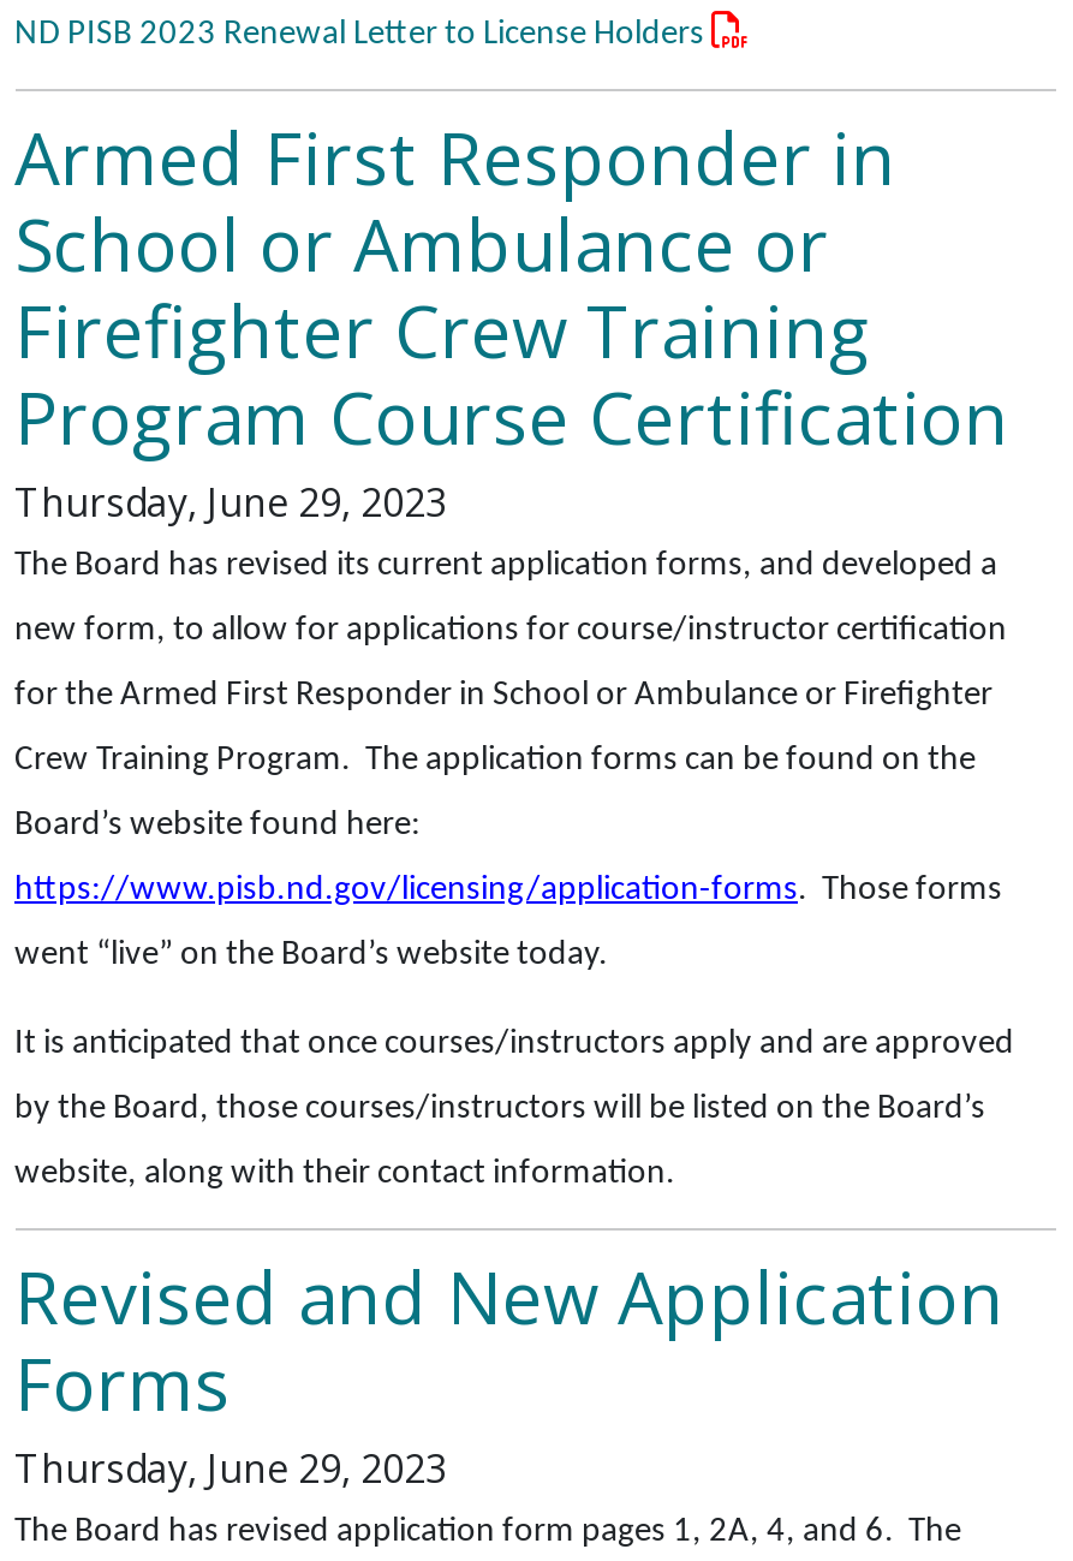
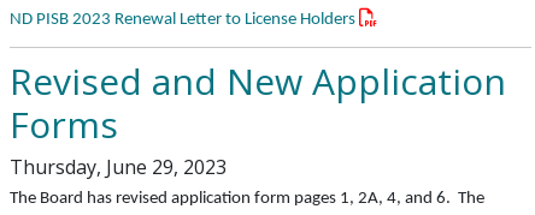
[14,107,1014,1191] Armed First Responder in | School or Ambulance or | Firefighter Crew Training | Program Course Certification | Thursday, June 29, 2023 | The Board has revised its current application forms, and developed a | new form, to allow for applications for course/instructor certification | for the Armed First Responder in School or Ambulance or Firefighter | Crew Training Program. The application forms can be found on the | Board’s website found here: | https://www.pisb.nd.gov/licensing/application-forms. Those forms | went “live” on the Board’s website today. | It is anticipated that once courses/instructors apply and are approved | by the Board, those courses/instructors will be listed on the Board’s | website, along with their contact information. -> none

